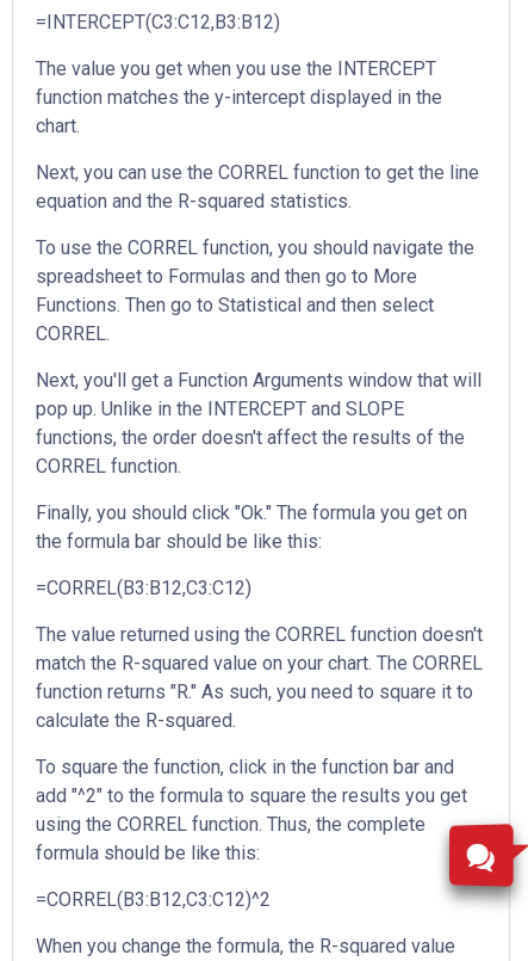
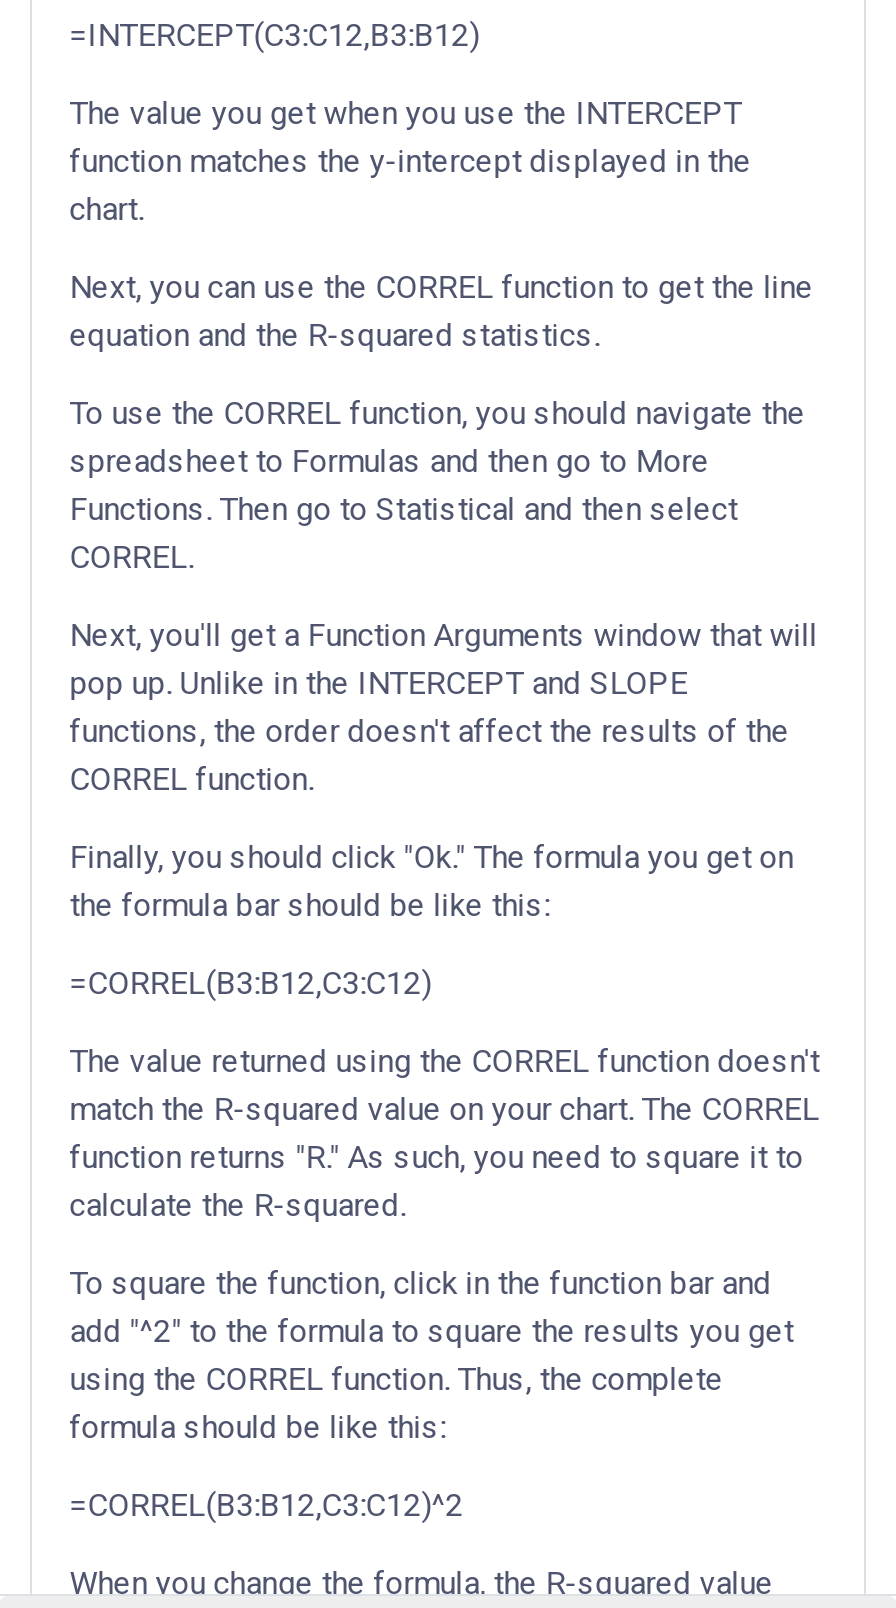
[441,821,524,907] [image] -> none

